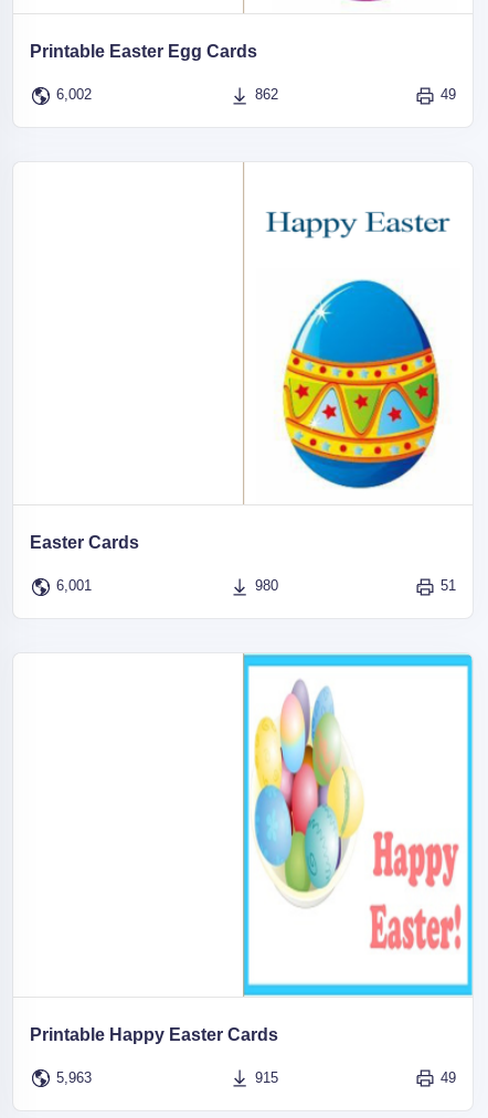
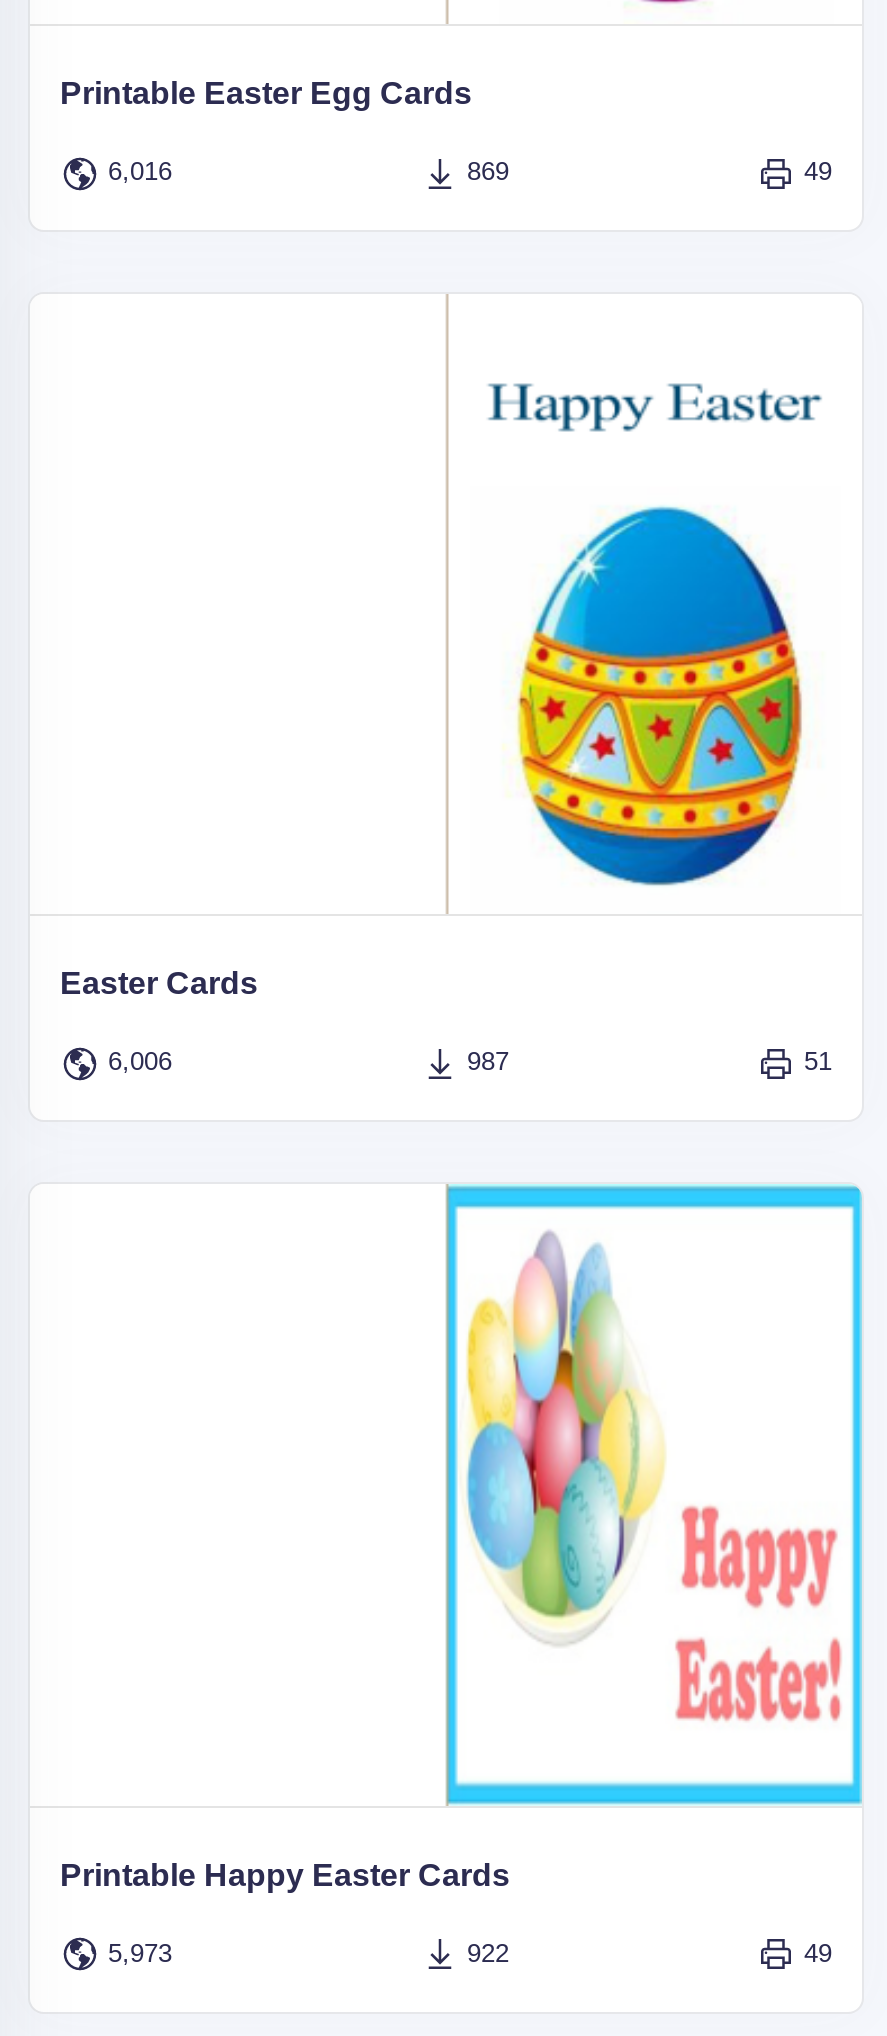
[56,86,92,103] 6,002 -> [108,156,172,186] 6,016
[254,86,278,103] 862 -> [467,156,509,186] 869
[56,578,92,594] 6,001 -> [108,1047,172,1077] 6,006
[254,578,278,594] 980 -> [467,1047,509,1077] 987
[56,1069,92,1086] 5,963 -> [108,1937,172,1967] 5,973
[254,1069,278,1086] 915 -> [467,1937,509,1967] 922

